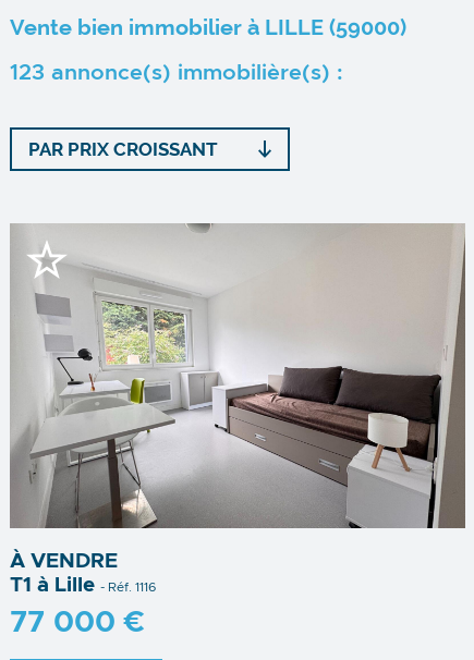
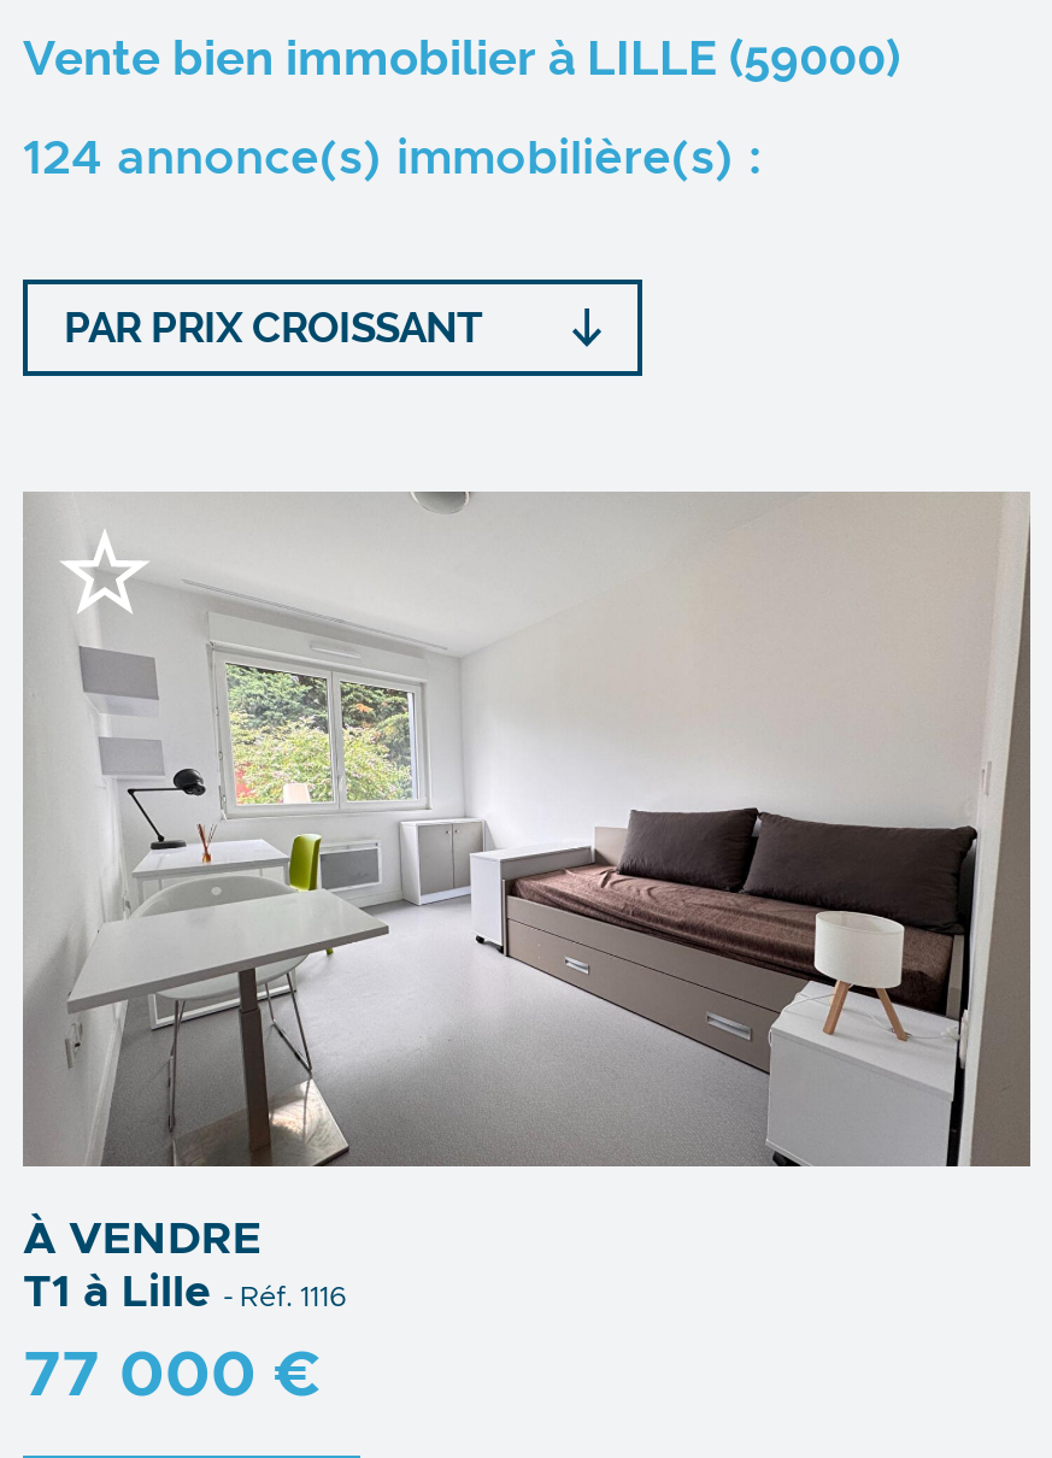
[10,62,343,84] 123 annonce(s) immobilière(s) : -> [23,135,763,183] 124 annonce(s) immobilière(s) :

